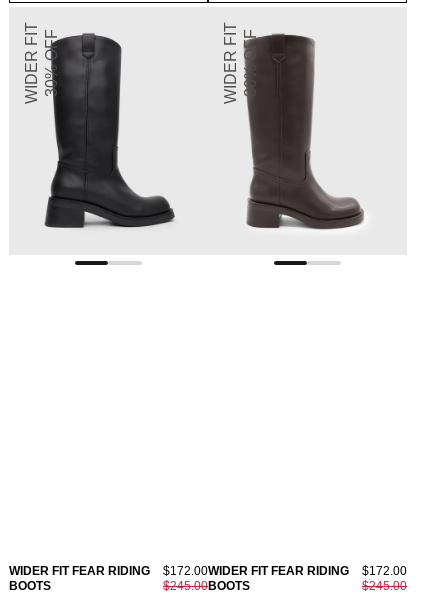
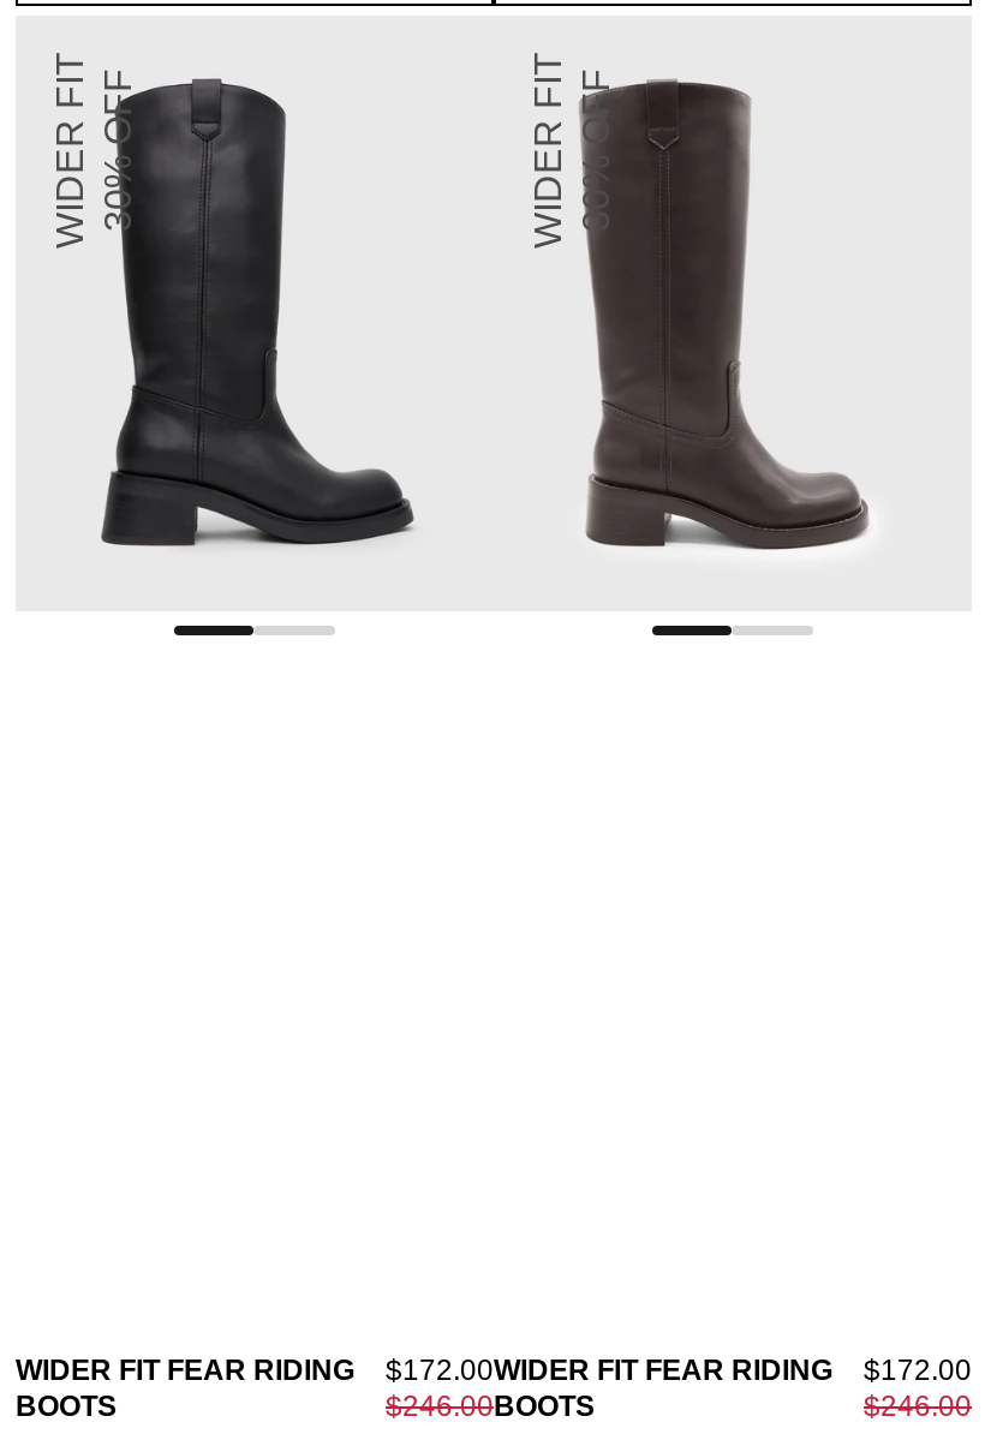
[163,579,250,593] $245.00 BOOTS -> [386,1390,595,1423] $246.00 BOOTS
[362,579,407,593] $245.00 -> [864,1390,972,1423] $246.00

